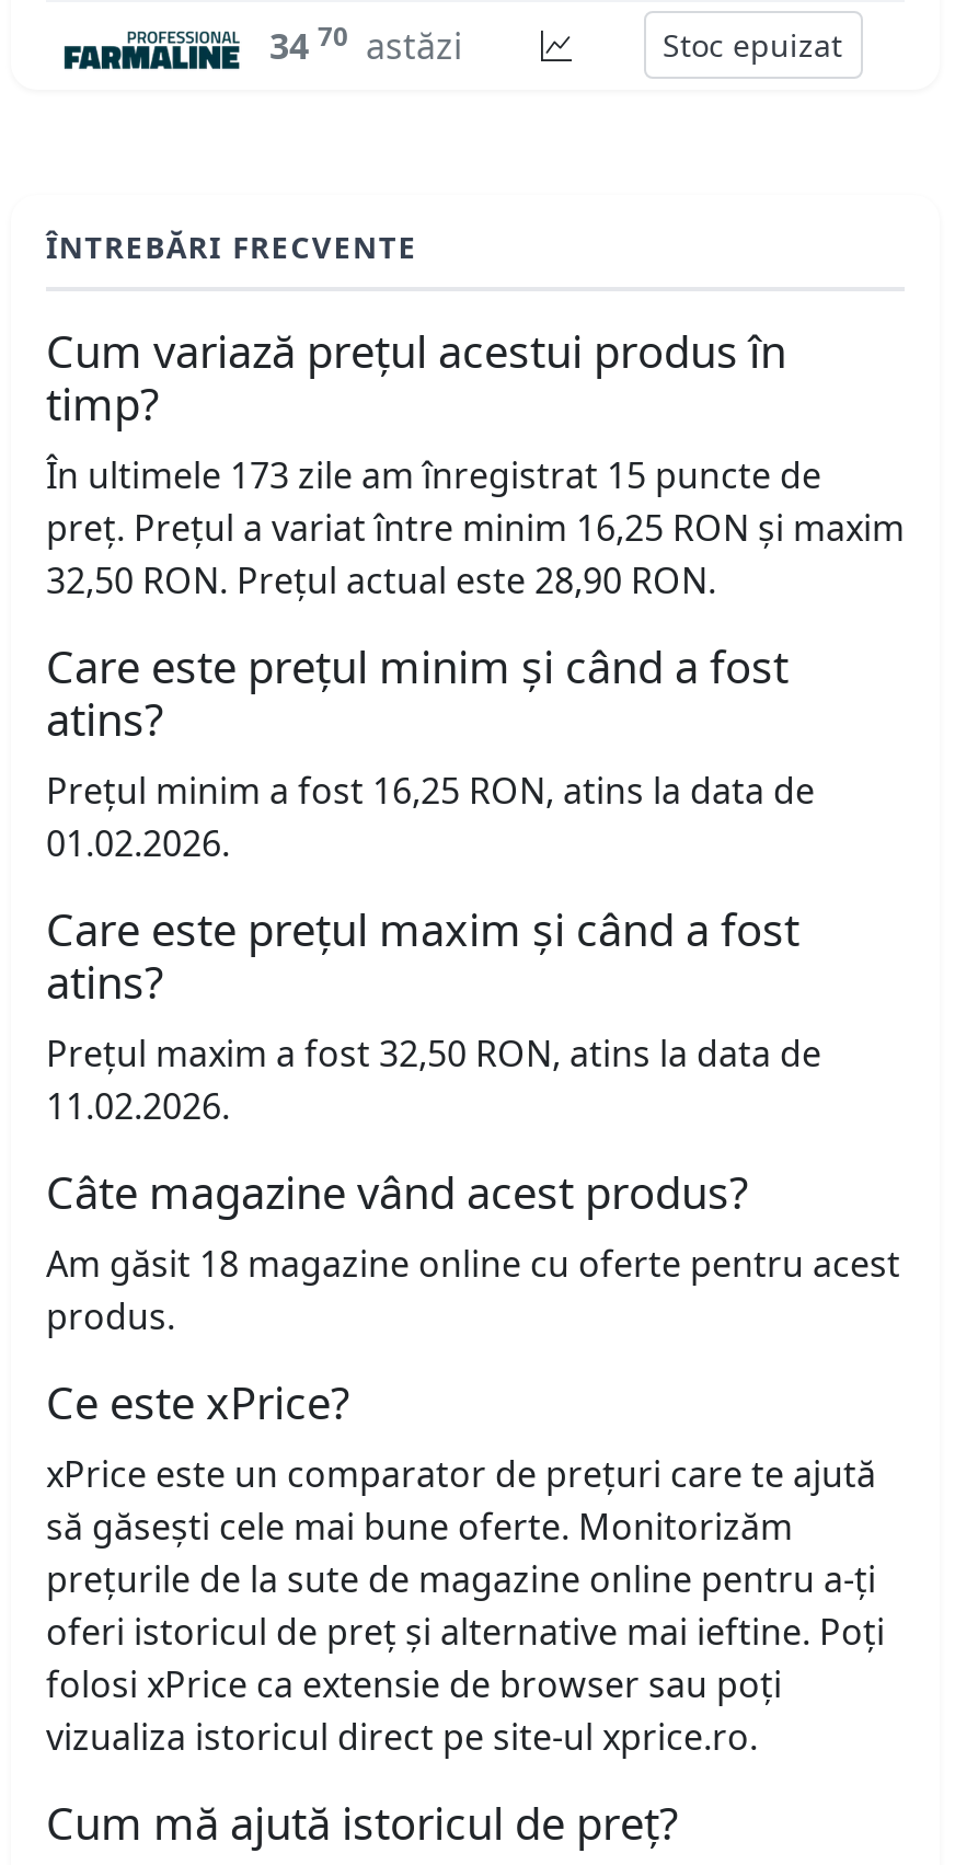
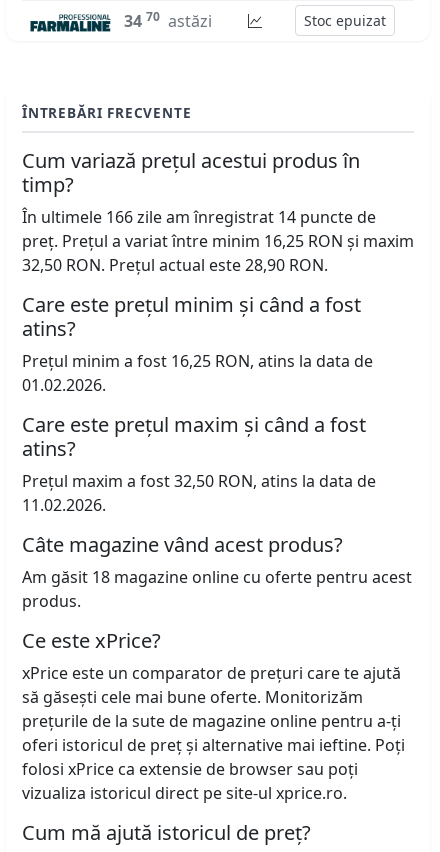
[46,452,821,500] În ultimele 173 zile am înregistrat 15 puncte de -> [22,206,376,228] În ultimele 166 zile am înregistrat 14 puncte de

